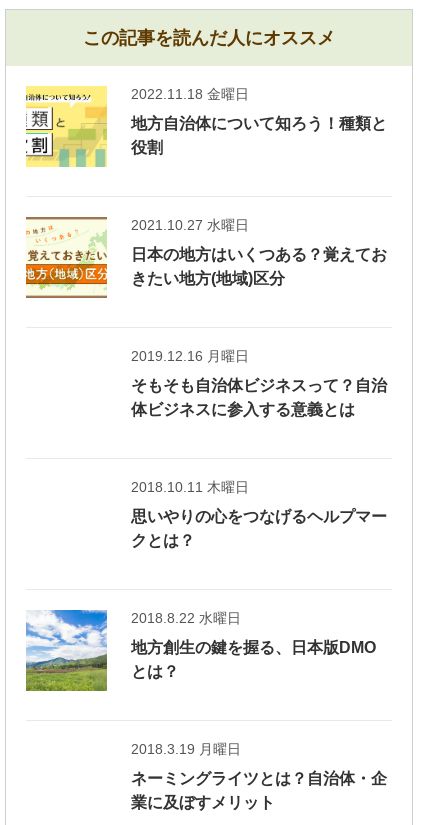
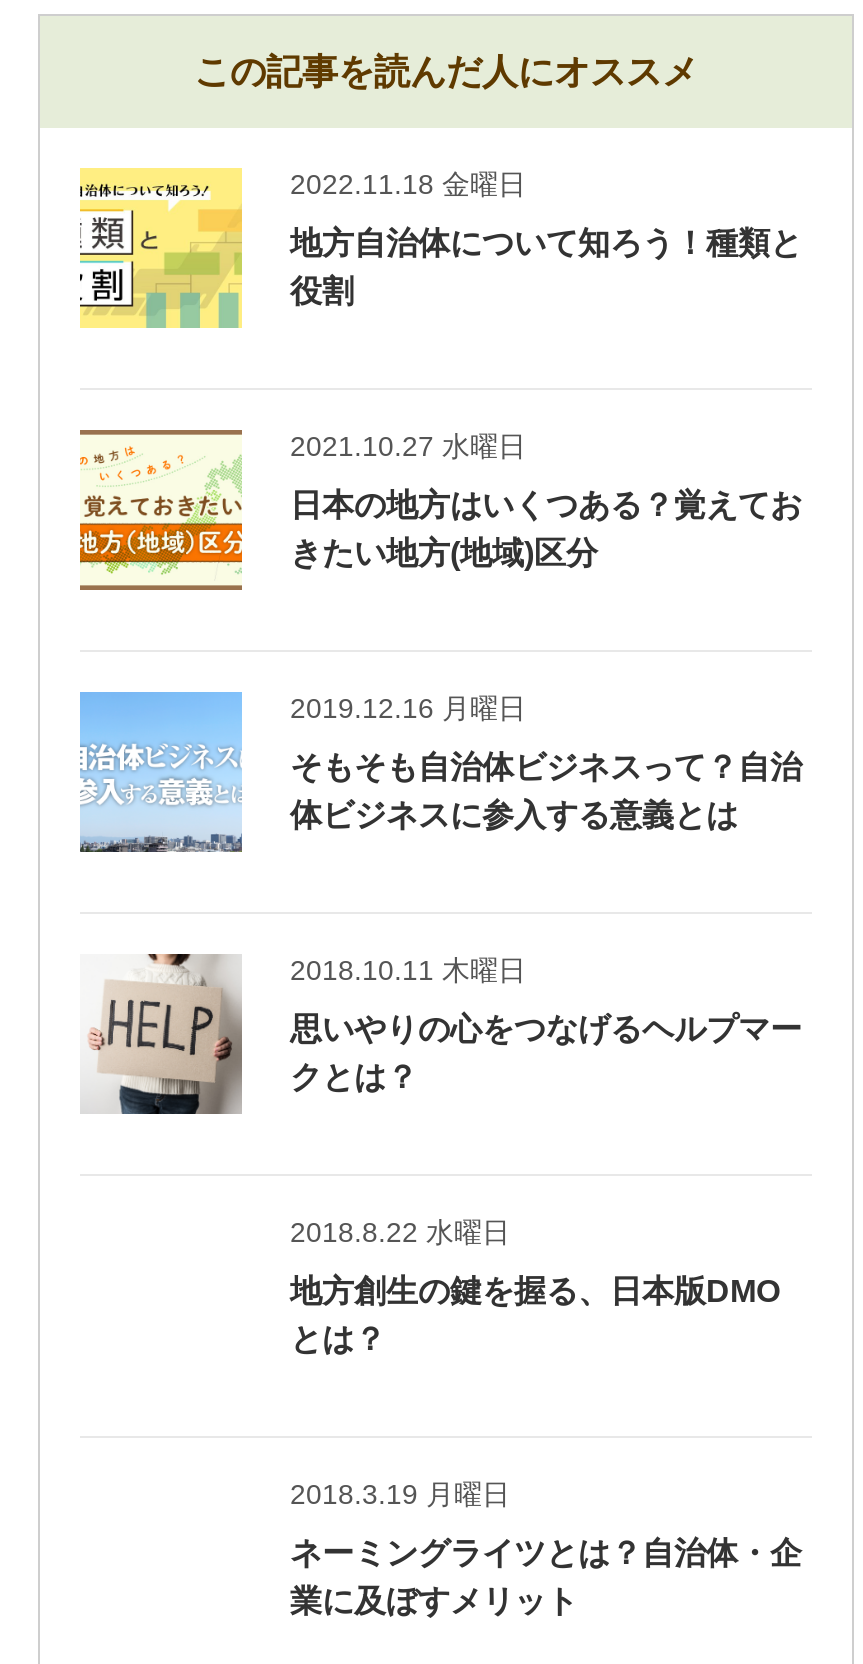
none -> [78,689,244,855] [image]
none -> [80,951,244,1117] [image]
[25,609,108,692] [image] -> none

